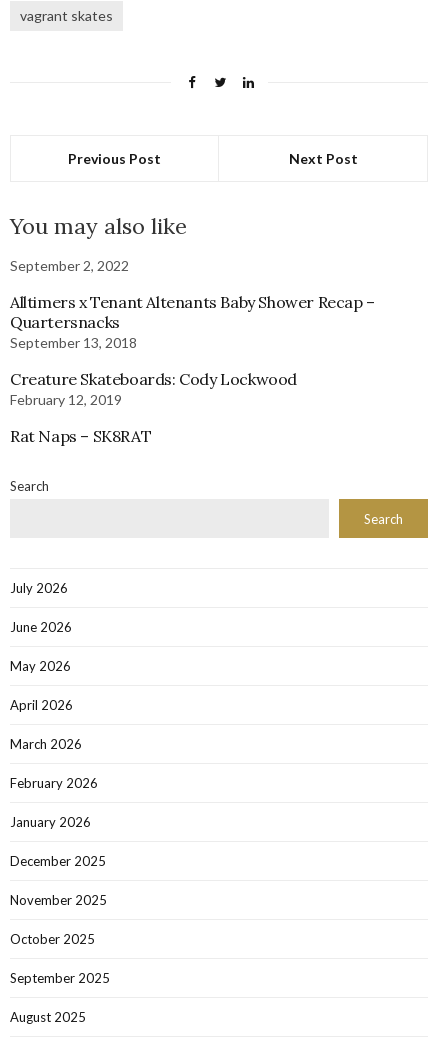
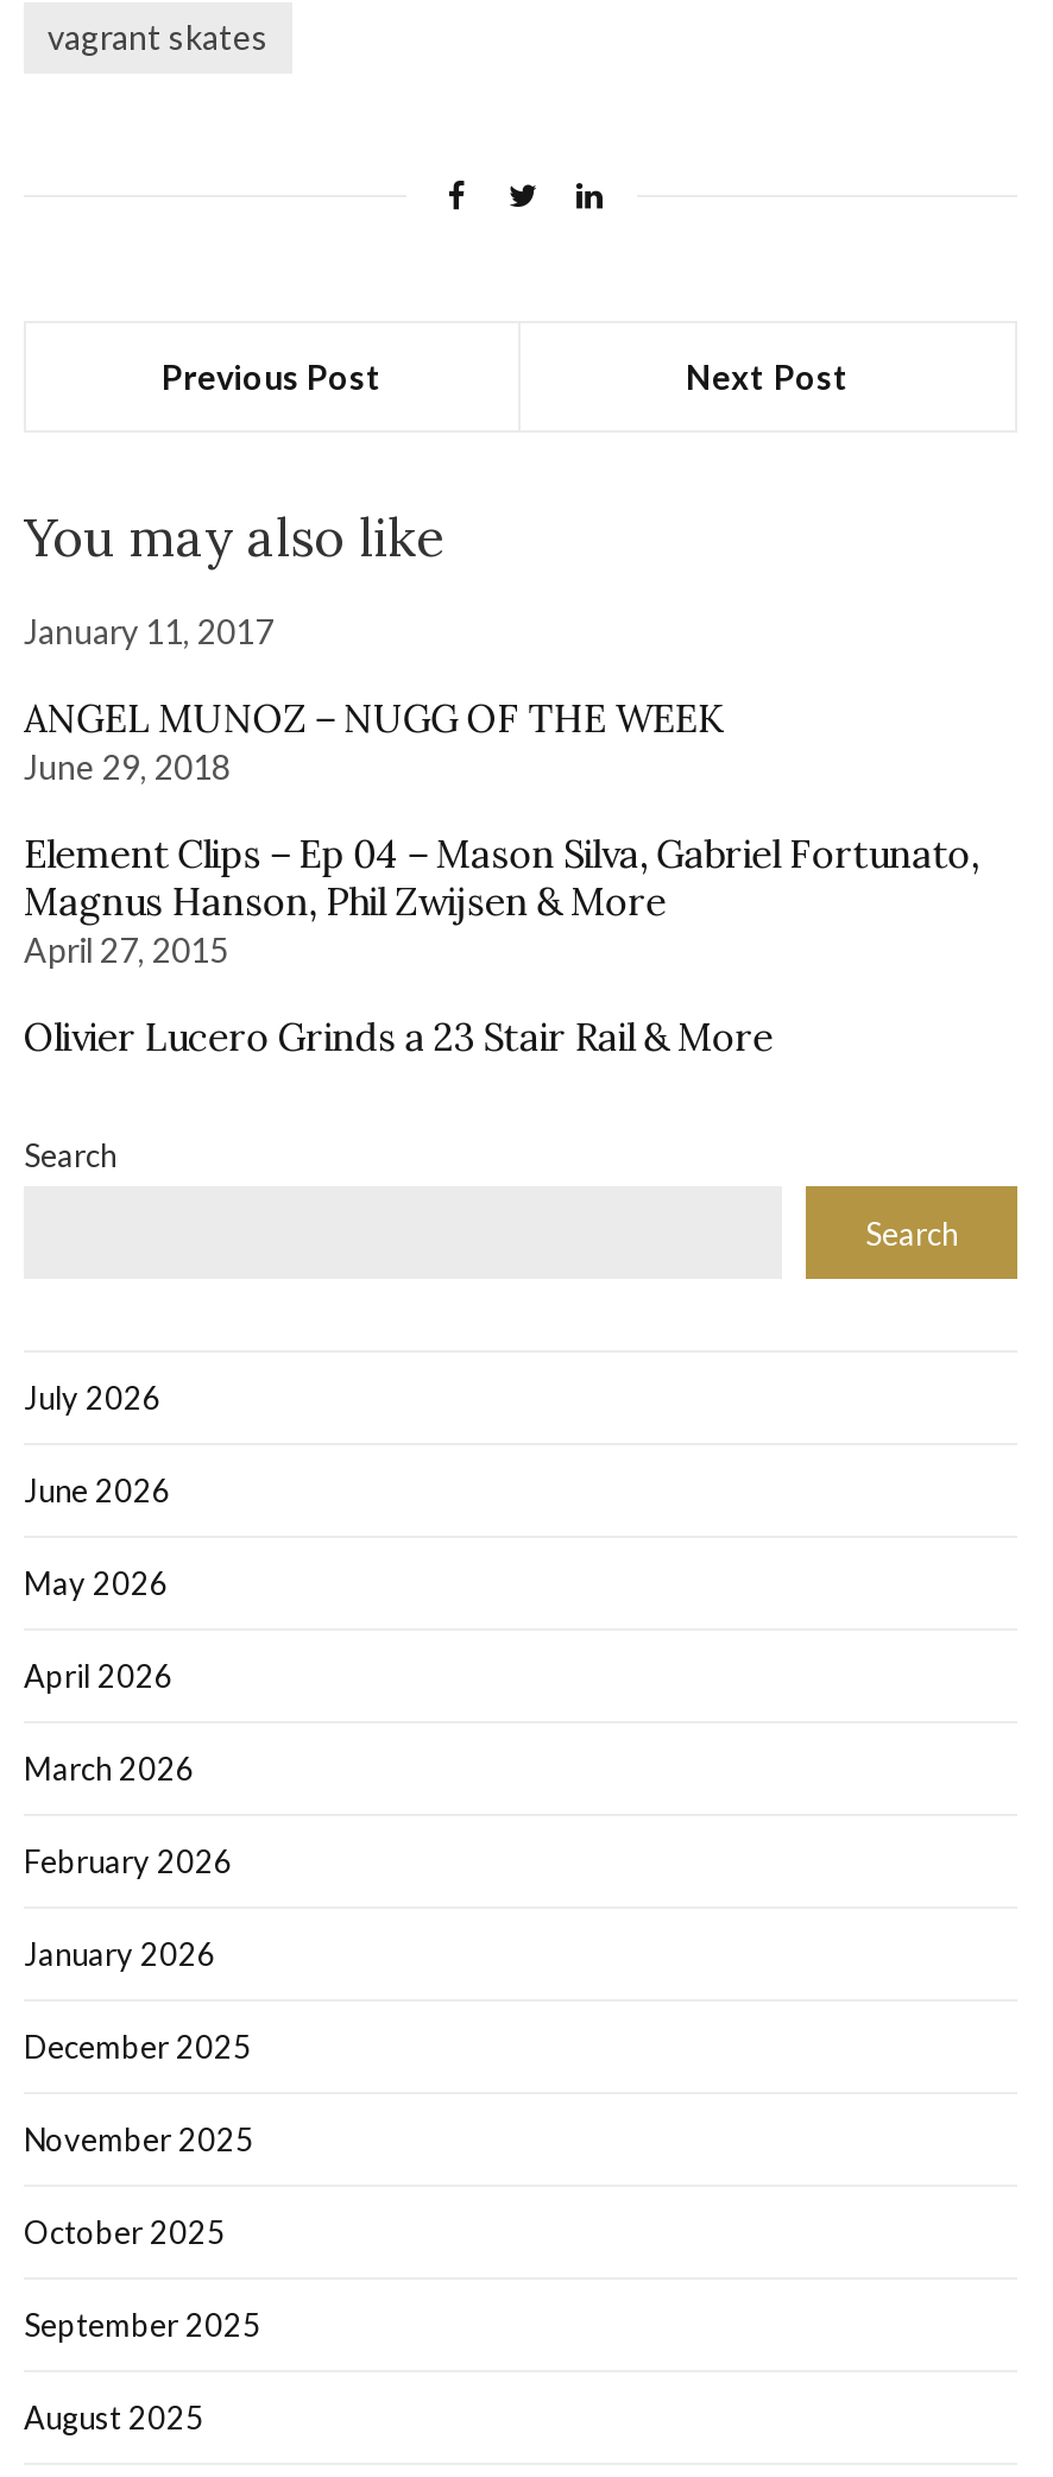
[10,257,129,274] September 2, 2022 -> [24,612,273,652] January 11, 2017
[10,292,375,351] Alltimers x Tenant Altenants Baby Shower Recap – | Quartersnacks | September 13, 2018 -> [24,695,723,788] ANGEL MUNOZ – NUGG OF THE WEEK | June 29, 2018
[10,369,297,408] Creature Skateboards: Cody Lockwood | February 12, 2019 -> [24,831,979,971] Element Clips – Ep 04 – Mason Silva, Gabriel Fortunato, | Magnus Hanson, Phil Zwijsen & More | April 27, 2015
[10,426,151,446] Rat Naps – SK8RAT -> [24,1014,773,1061] Olivier Lucero Grinds a 23 Stair Rail & More

